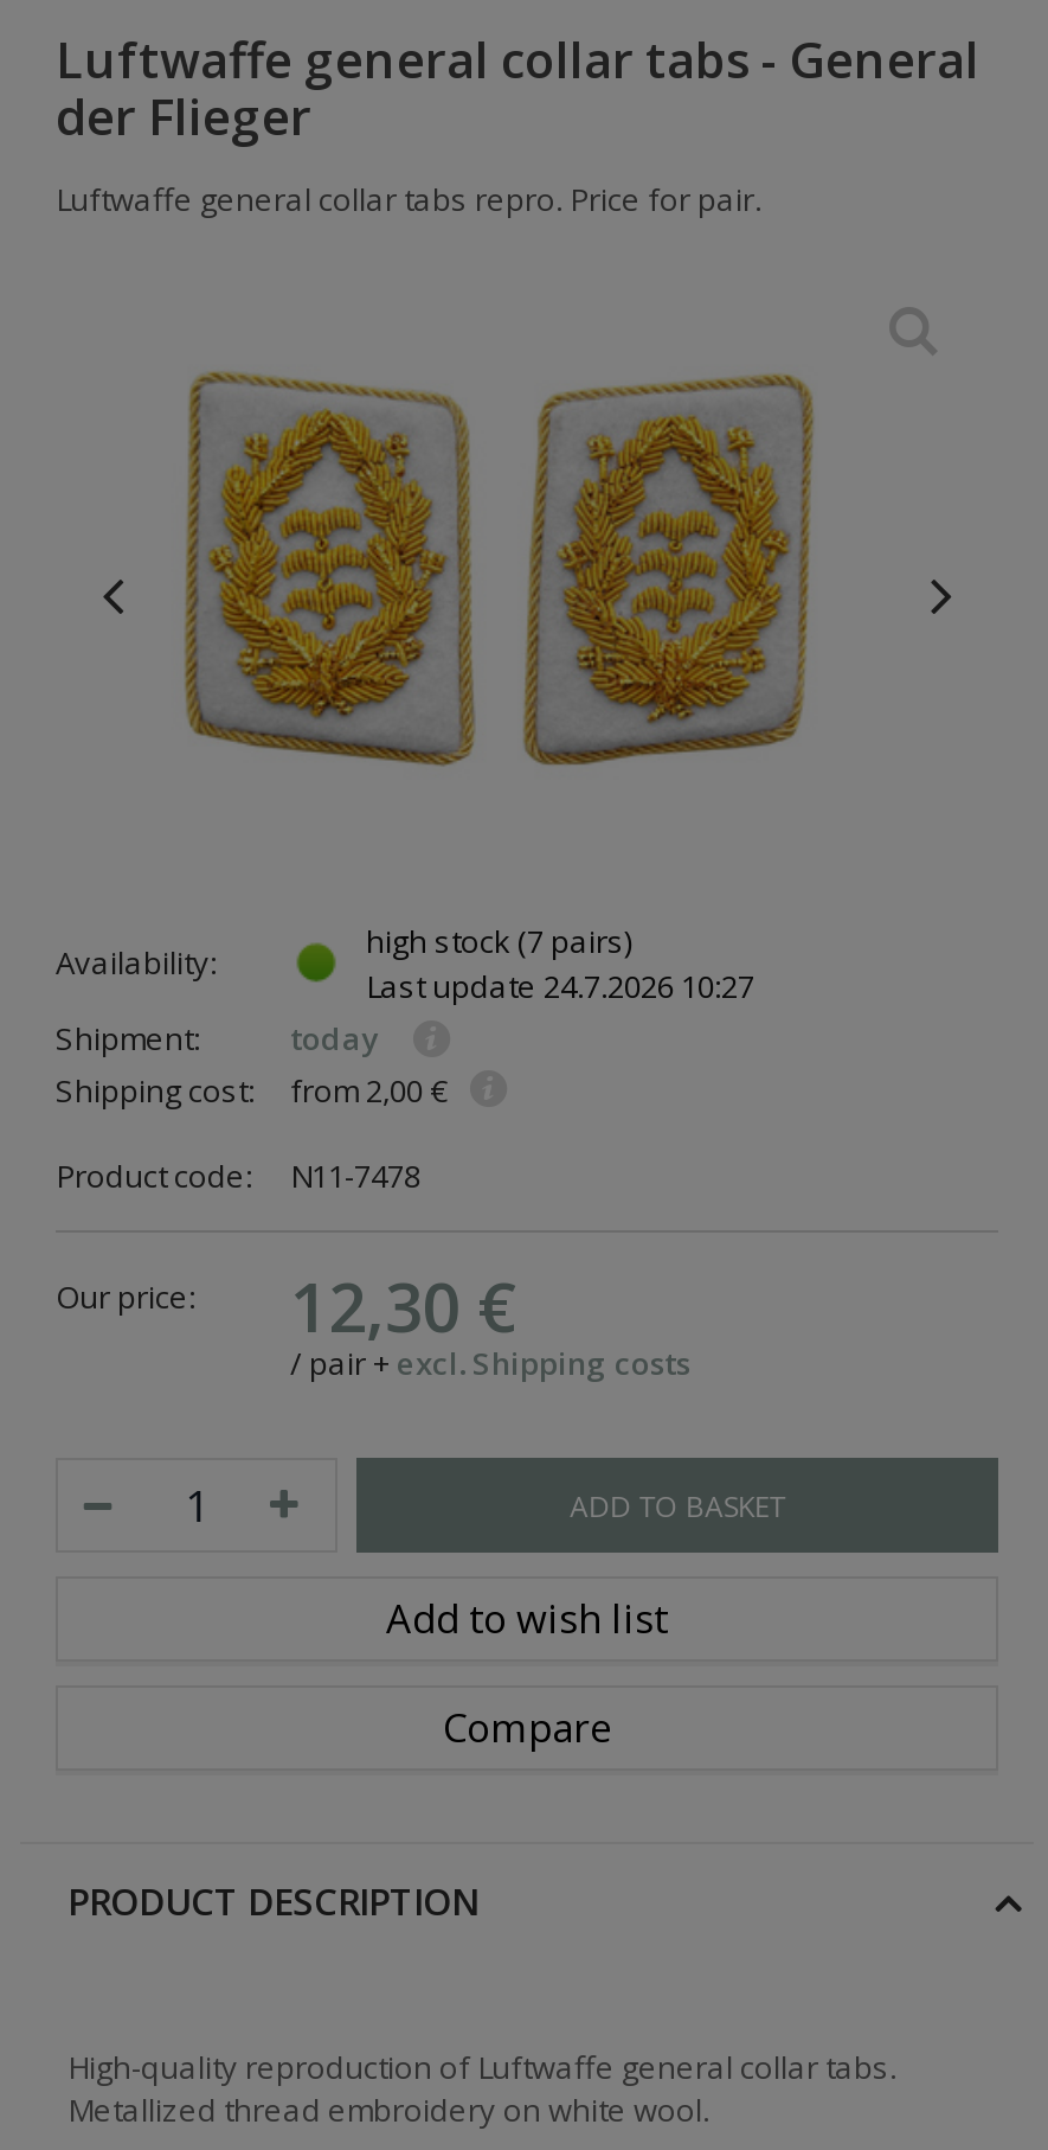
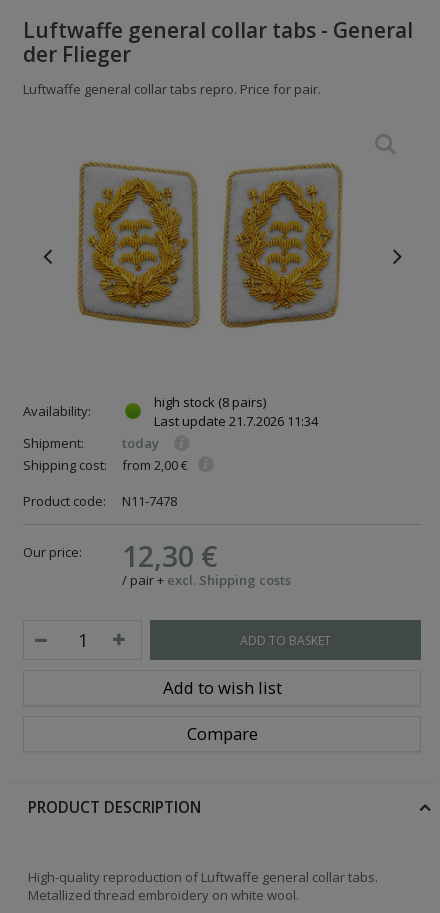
[366,920,631,962] high stock (7 pairs) -> [154,393,266,411] high stock (8 pairs)
[366,965,754,1007] Last update 24.7.2026 10:27 -> [154,412,318,430] Last update 21.7.2026 11:34

